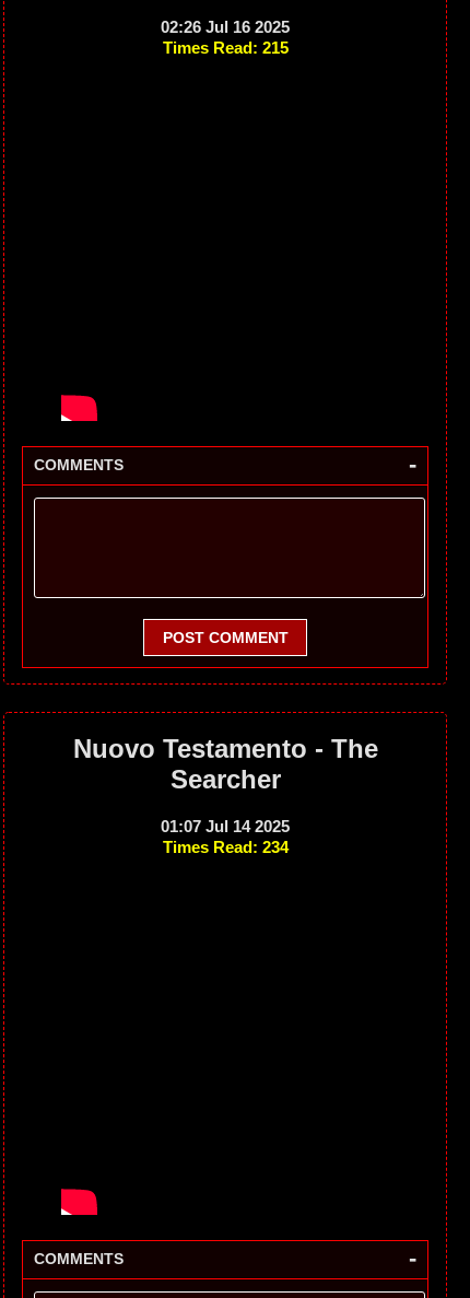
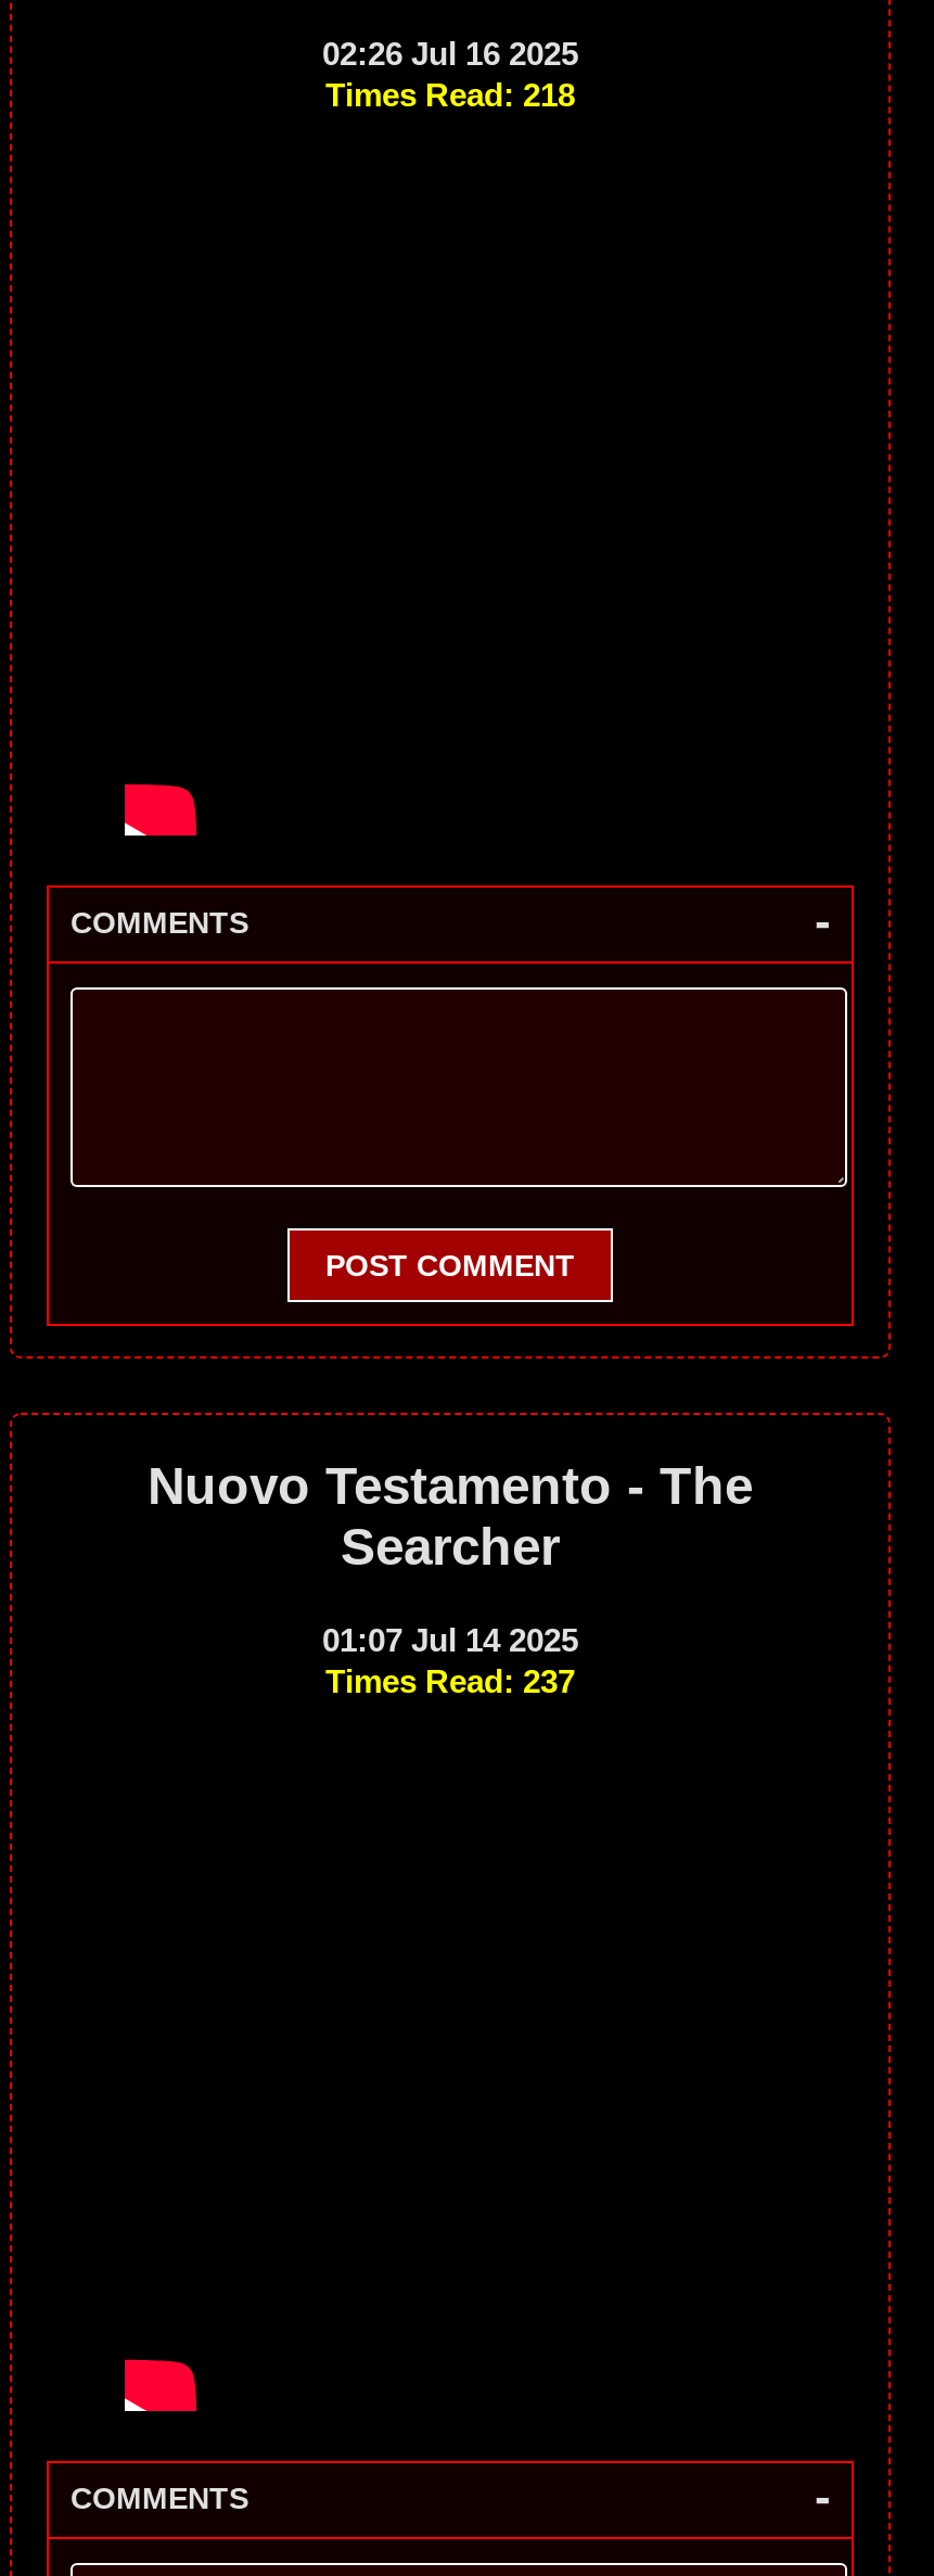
[162,38,288,57] Times Read: 215 -> [325,76,575,113] Times Read: 218
[162,838,288,856] Times Read: 234 -> [325,1662,575,1699] Times Read: 237

